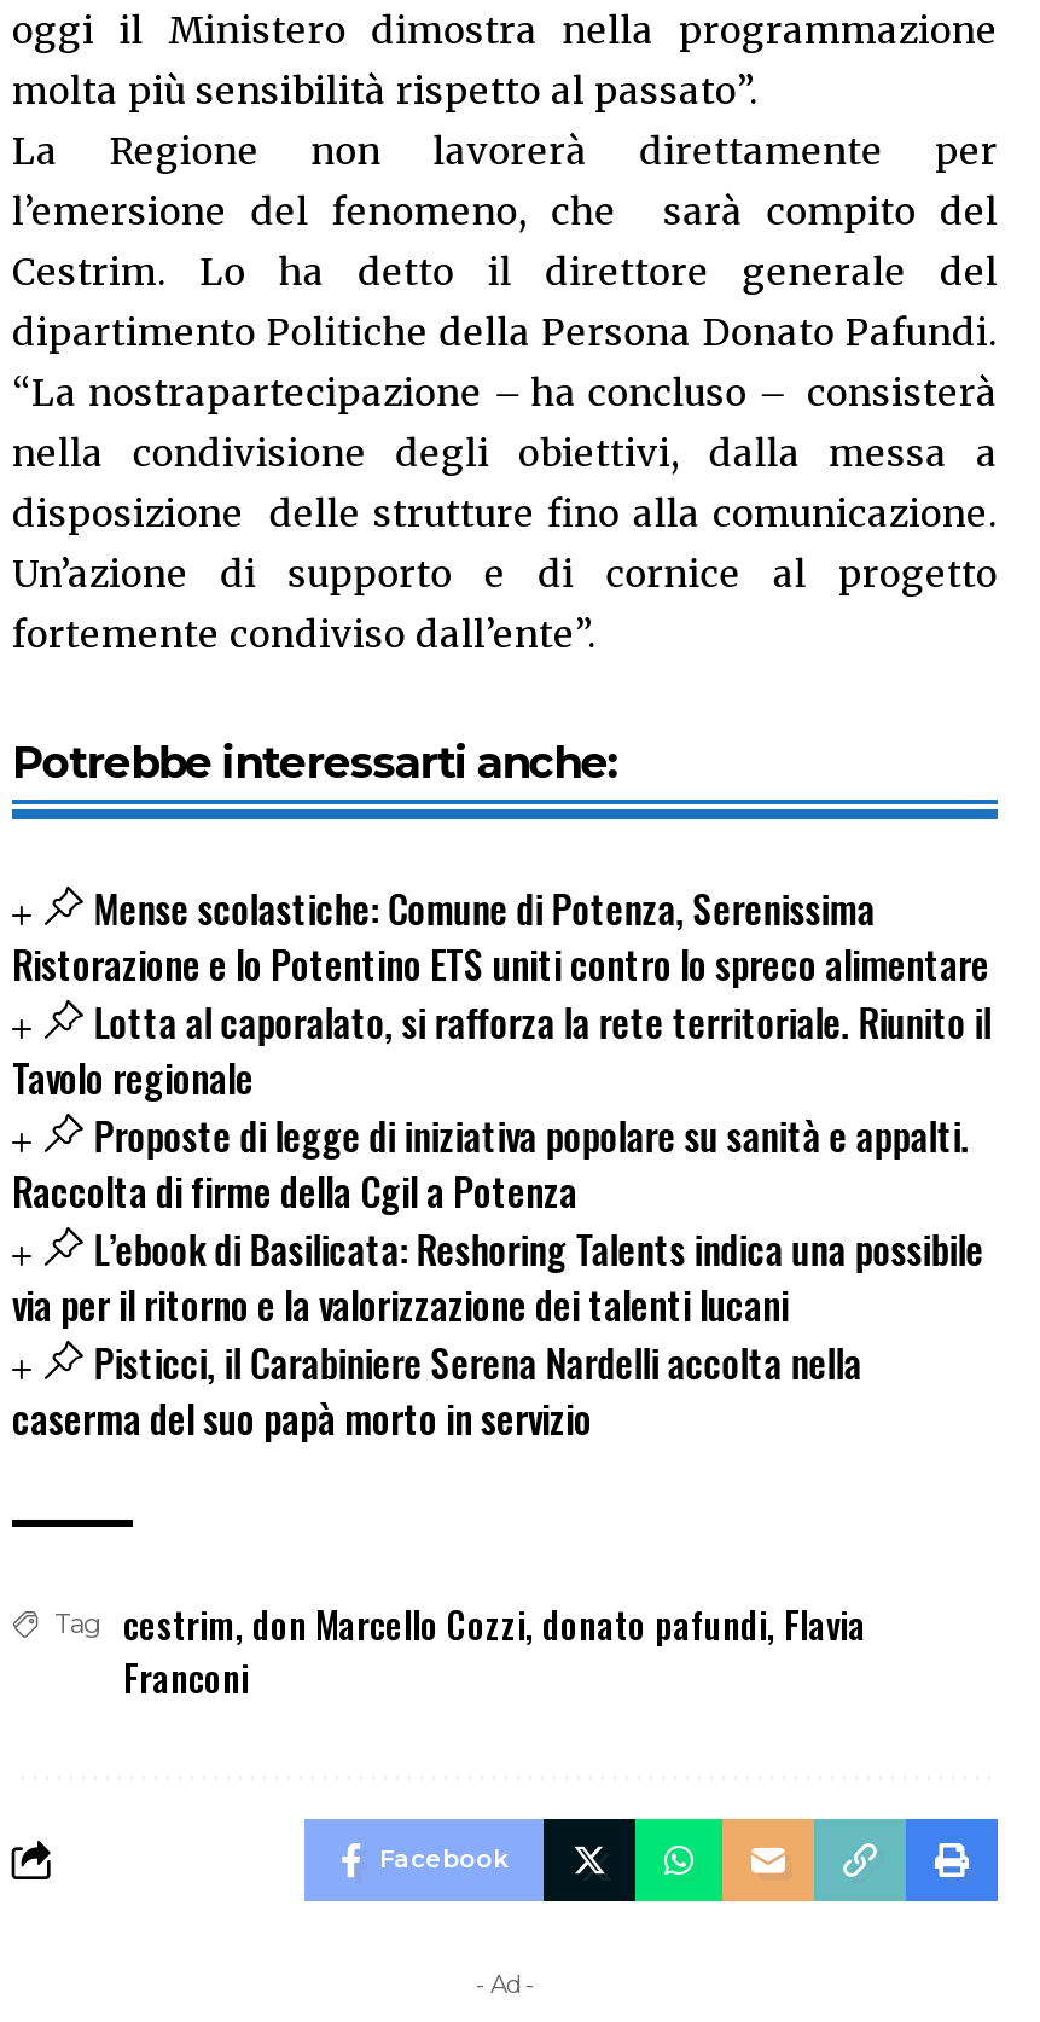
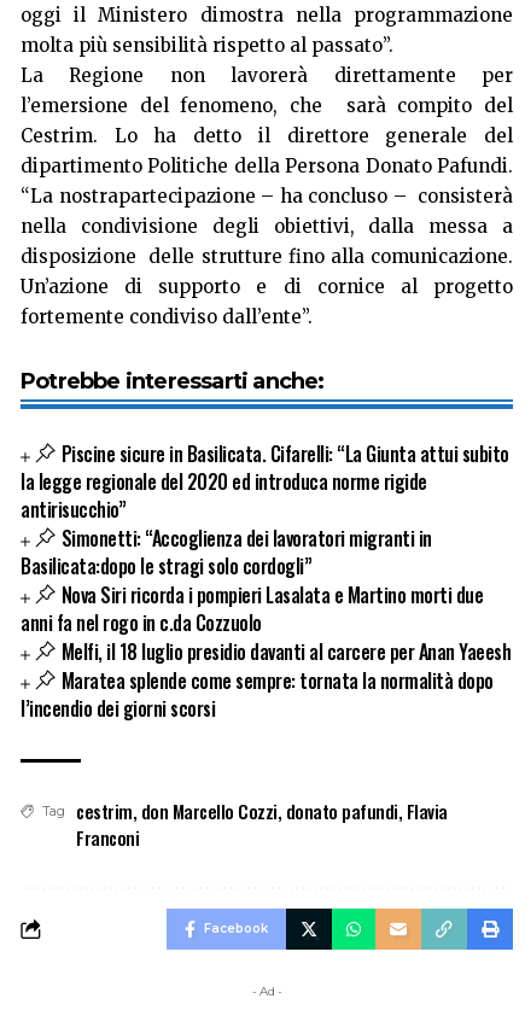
[12,880,991,1448] Mense scolastiche: Comune di Potenza, Serenissima | Ristorazione e Io Potentino ETS uniti contro lo spreco alimentare | Lotta al caporalato, si rafforza la rete territoriale. Riunito il | Tavolo regionale | Proposte di legge di iniziativa popolare su sanità e appalti. | Raccolta di firme della Cgil a Potenza | L’ebook di Basilicata: Reshoring Talents indica una possibile | via per il ritorno e la valorizzazione dei talenti lucani | Pisticci, il Carabiniere Serena Nardelli accolta nella | caserma del suo papà morto in servizio -> [21,439,511,723] Piscine sicure in Basilicata. Cifarelli: “La Giunta attui subito | la legge regionale del 2020 ed introduca norme rigide | antirisucchio” | Simonetti: “Accoglienza dei lavoratori migranti in | Basilicata:dopo le stragi solo cordogli” | Nova Siri ricorda i pompieri Lasalata e Martino morti due | anni fa nel rogo in c.da Cozzuolo | Melfi, il 18 luglio presidio davanti al carcere per Anan Yaeesh | Maratea splende come sempre: tornata la normalità dopo | l’incendio dei giorni scorsi

